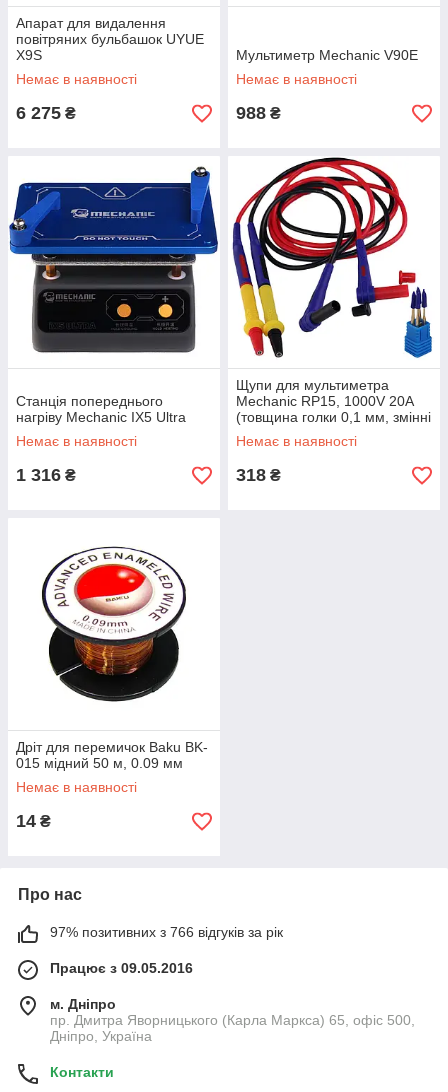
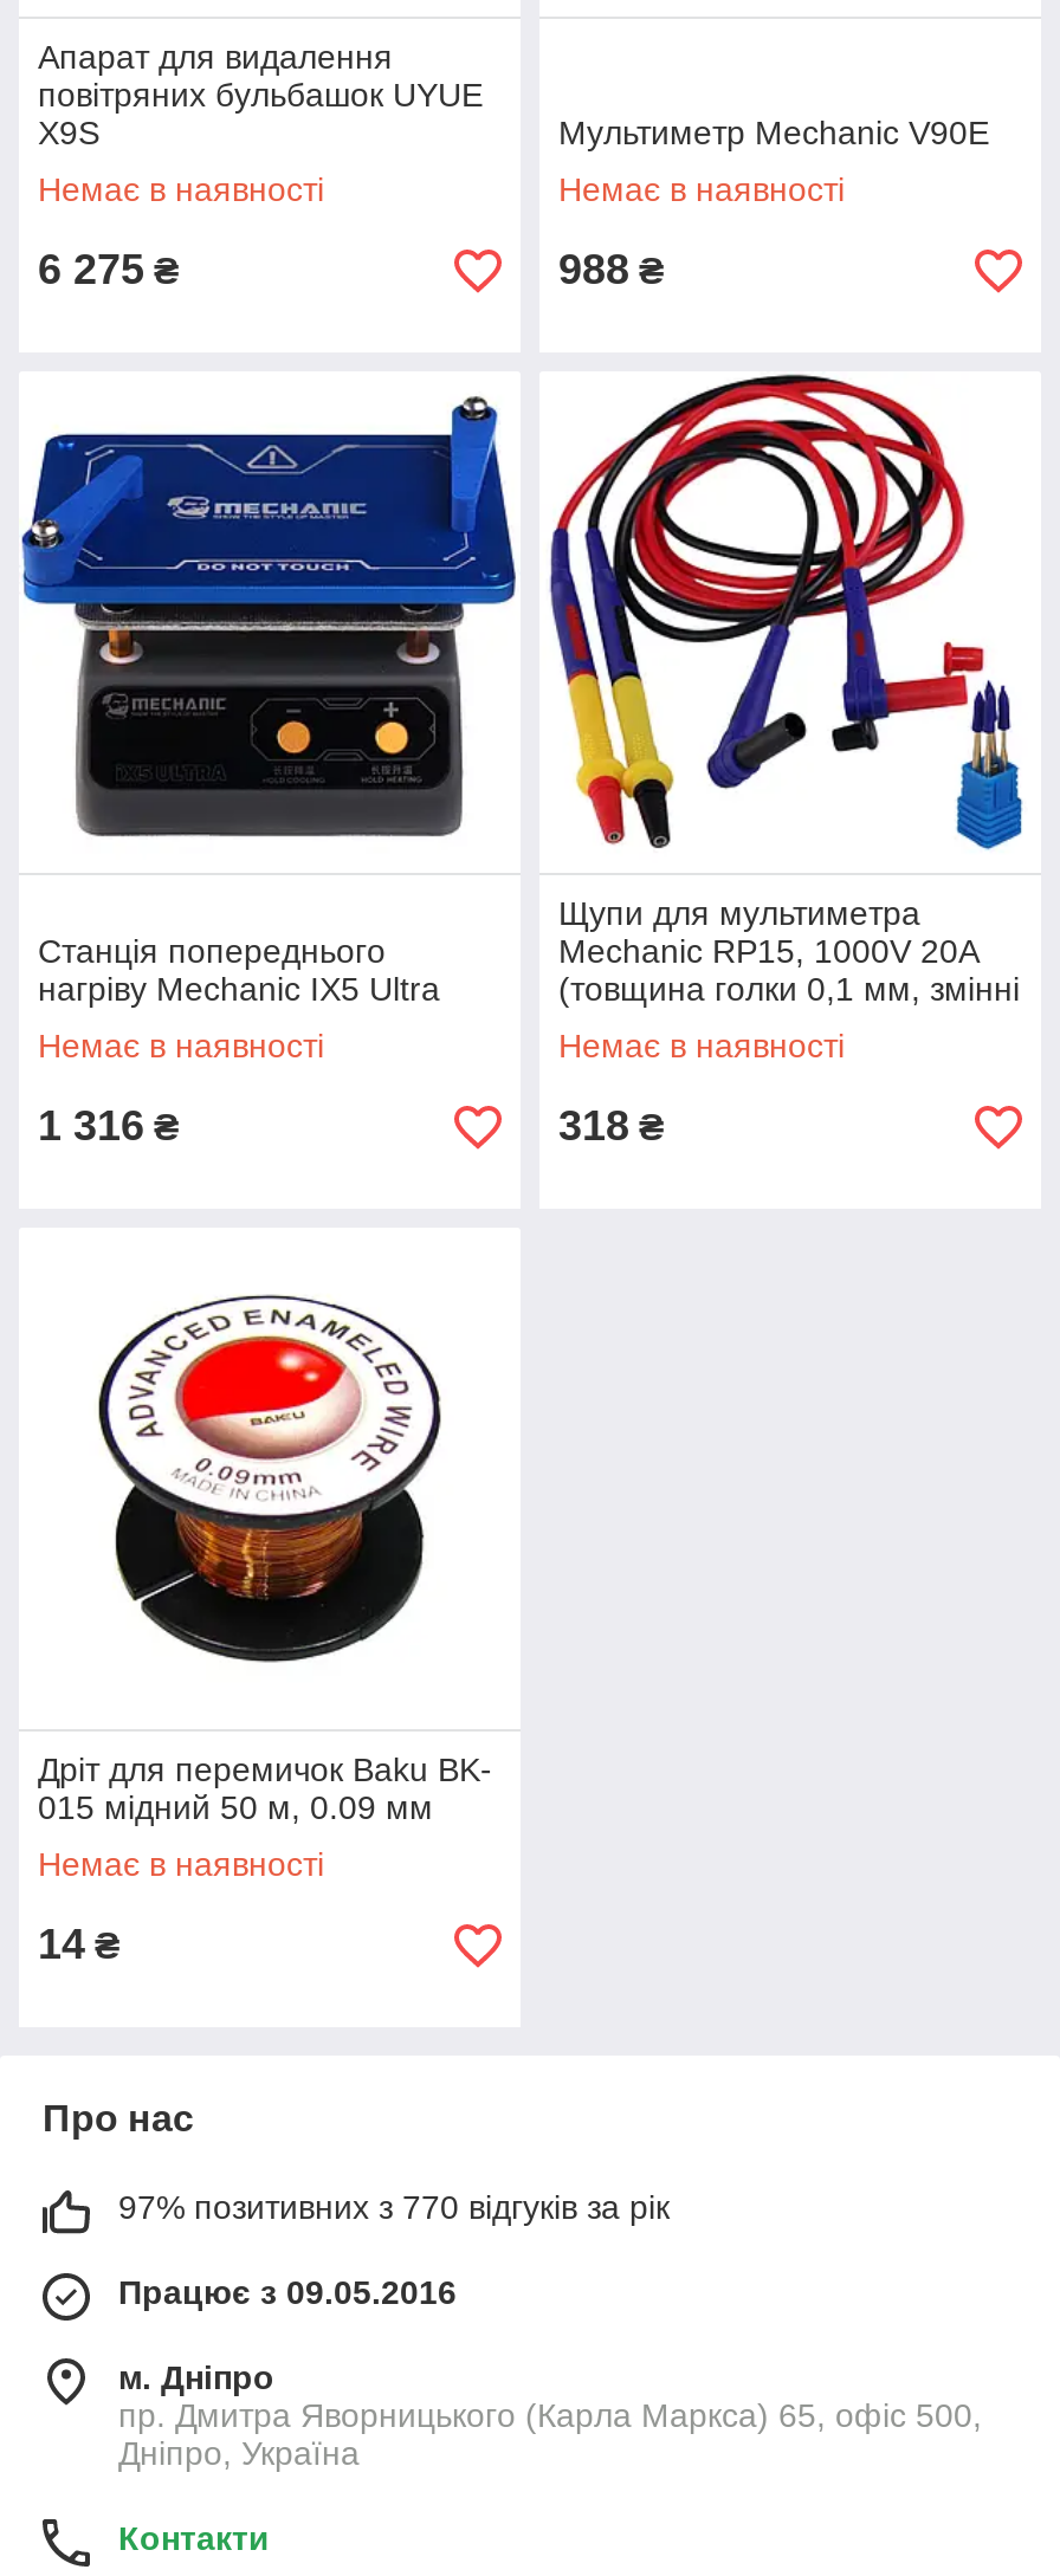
[50,924,283,940] 97% позитивних з 766 відгуків за рік -> [118,2188,670,2226] 97% позитивних з 770 відгуків за рік

